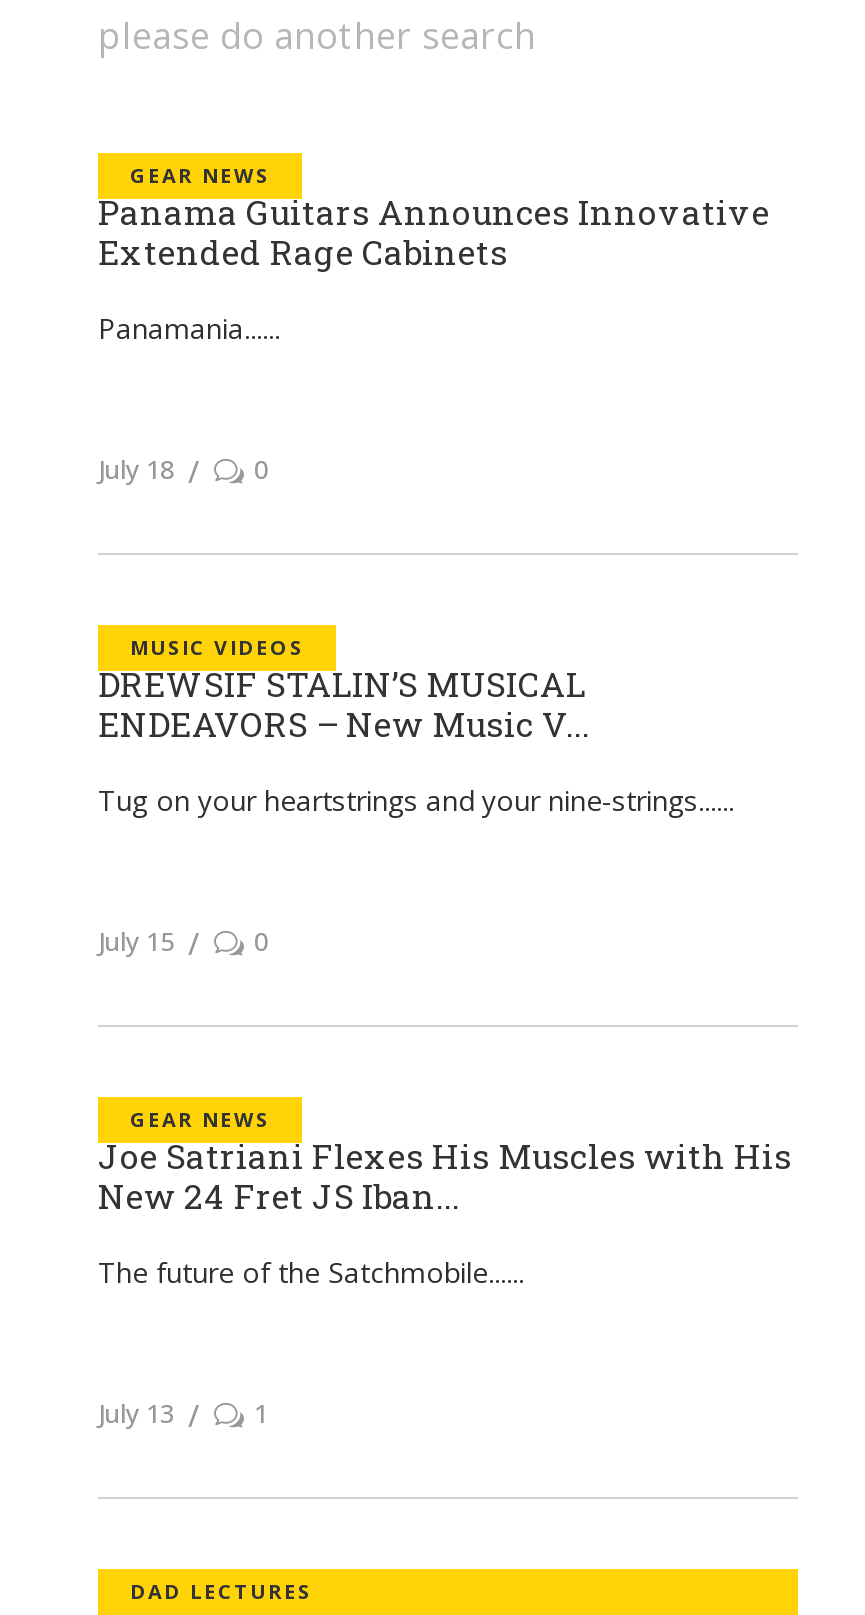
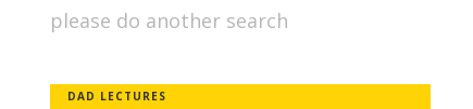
[98,162,770,348] GEAR NEWS | Panama Guitars Announces Innovative | Extended Rage Cabinets | Panamania... -> none
[98,451,268,487] July 18 | 0 -> none
[98,634,716,820] MUSIC VIDEOS | DREWSIF STALIN’S MUSICAL | ENDEAVORS – New Music V... | Tug on your heartstrings and your nine-strings... -> none
[98,923,268,959] July 15 | 0 -> none
[98,1106,792,1292] GEAR NEWS | Joe Satriani Flexes His Muscles with His | New 24 Fret JS Iban... | The future of the Satchmobile... -> none
[98,1395,268,1431] July 13 | 1 -> none

